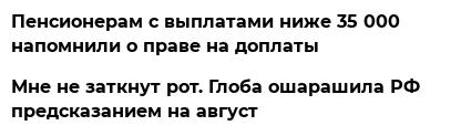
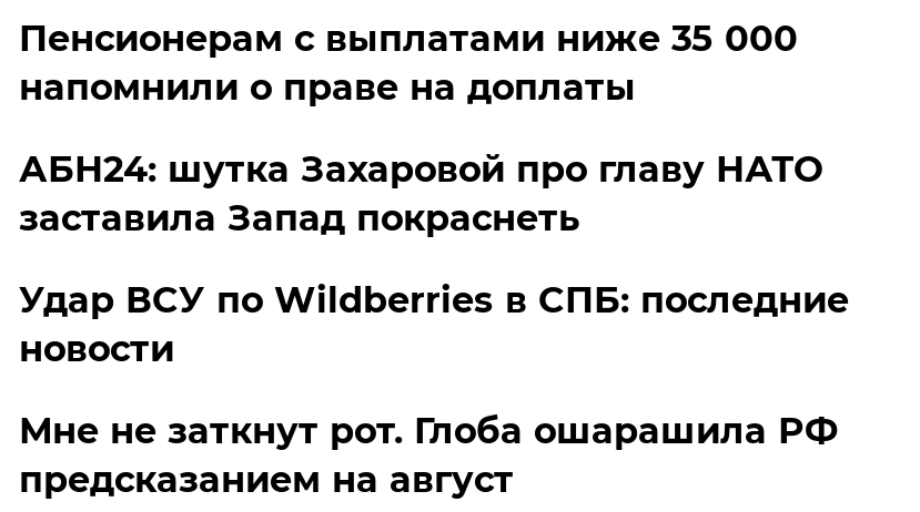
none -> [19,148,849,370] АБН24: шутка Захаровой про главу НАТО | заставила Запад покраснеть | Удар ВСУ по Wildberries в СПБ: последние | новости

